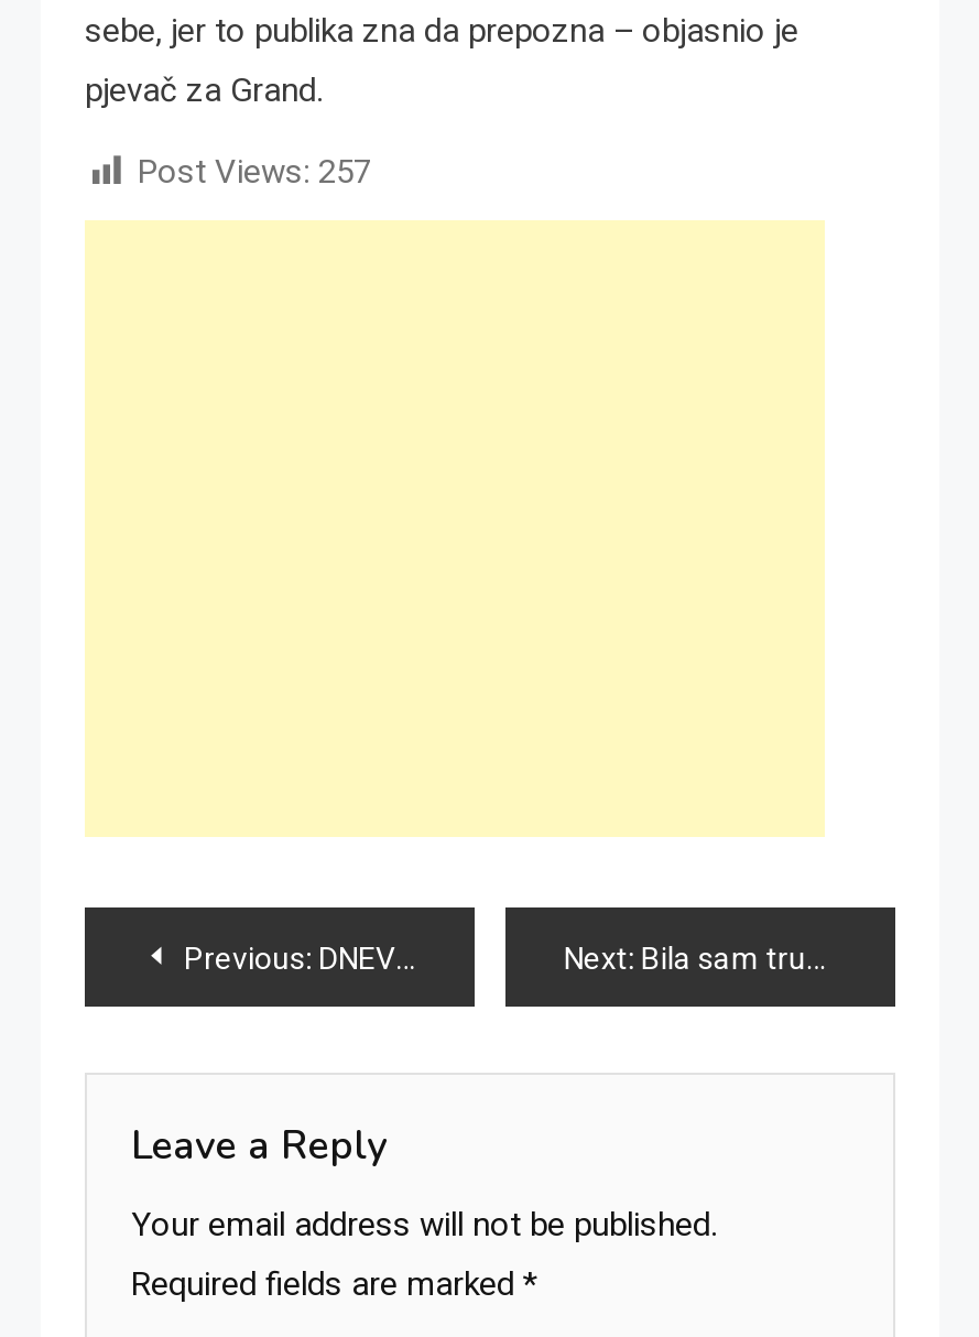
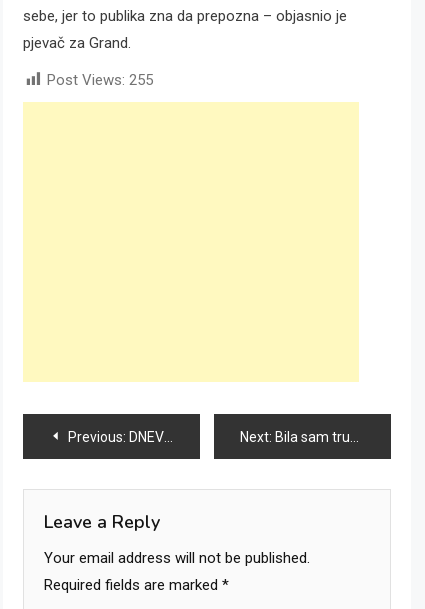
[138,152,371,192] Post Views: 257 -> [47,71,153,89] Post Views: 255

